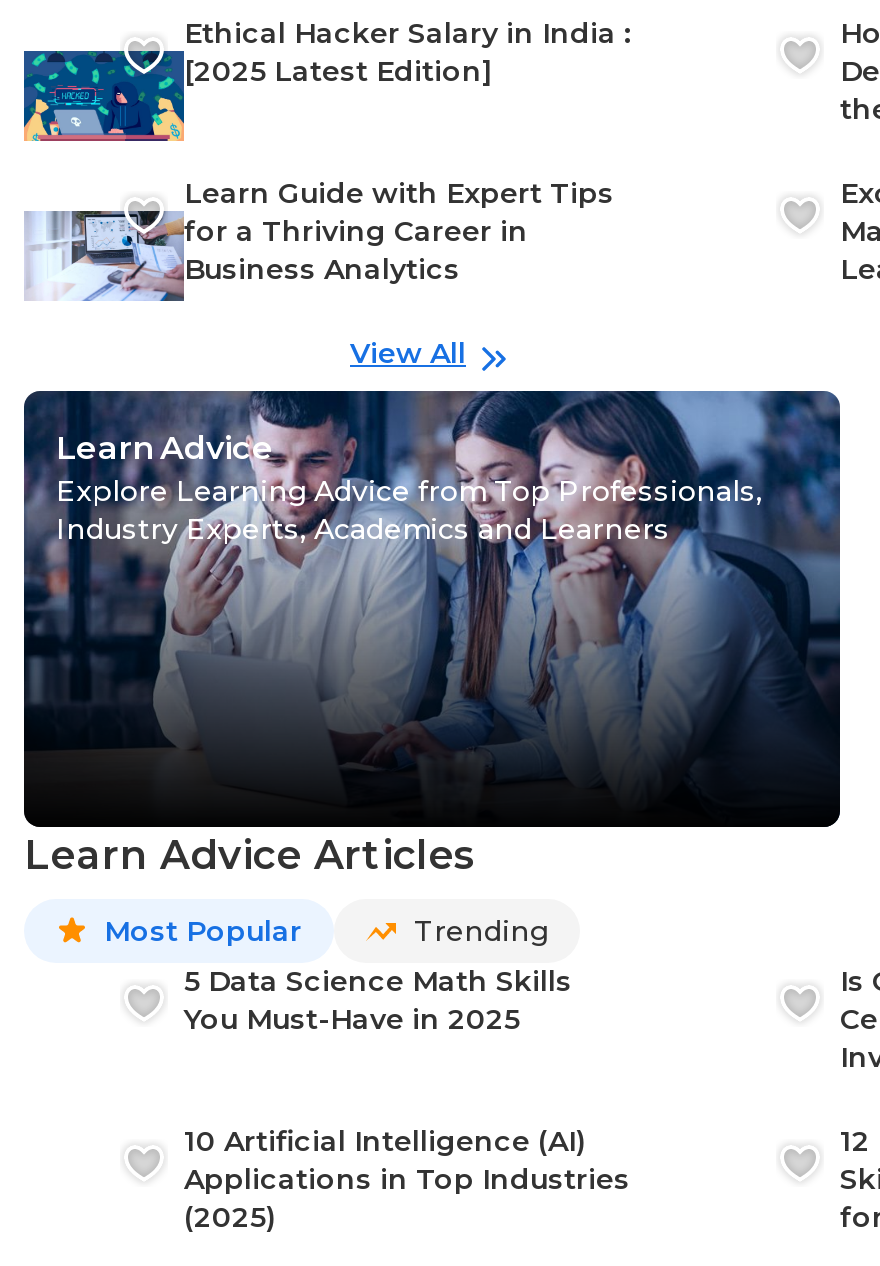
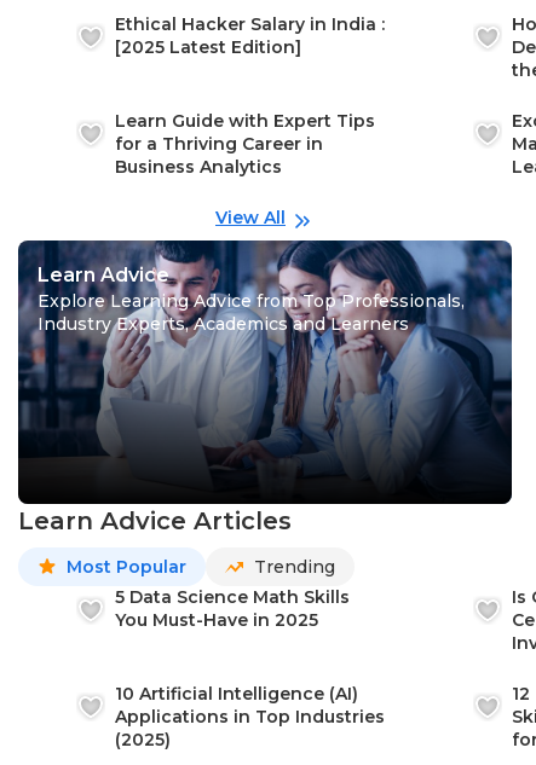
[22,49,186,143] [image] -> none
[24,209,186,303] [image] -> none

